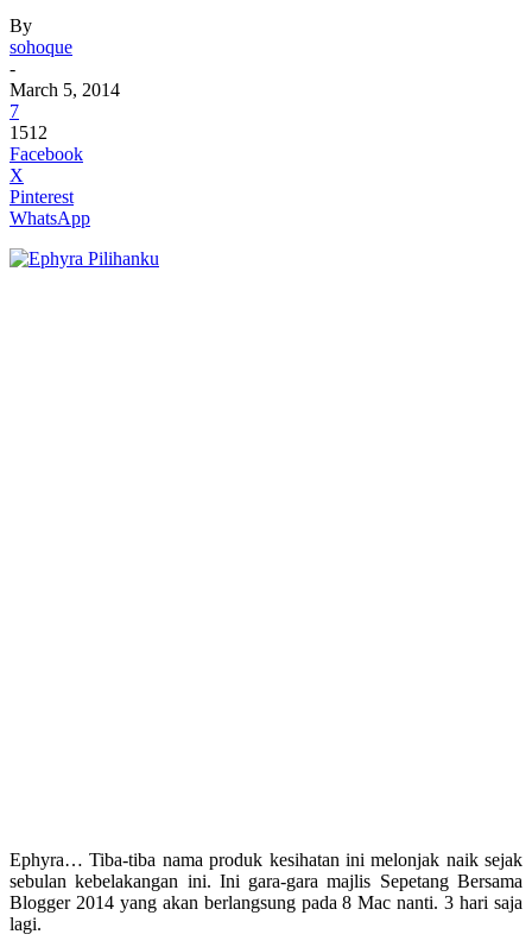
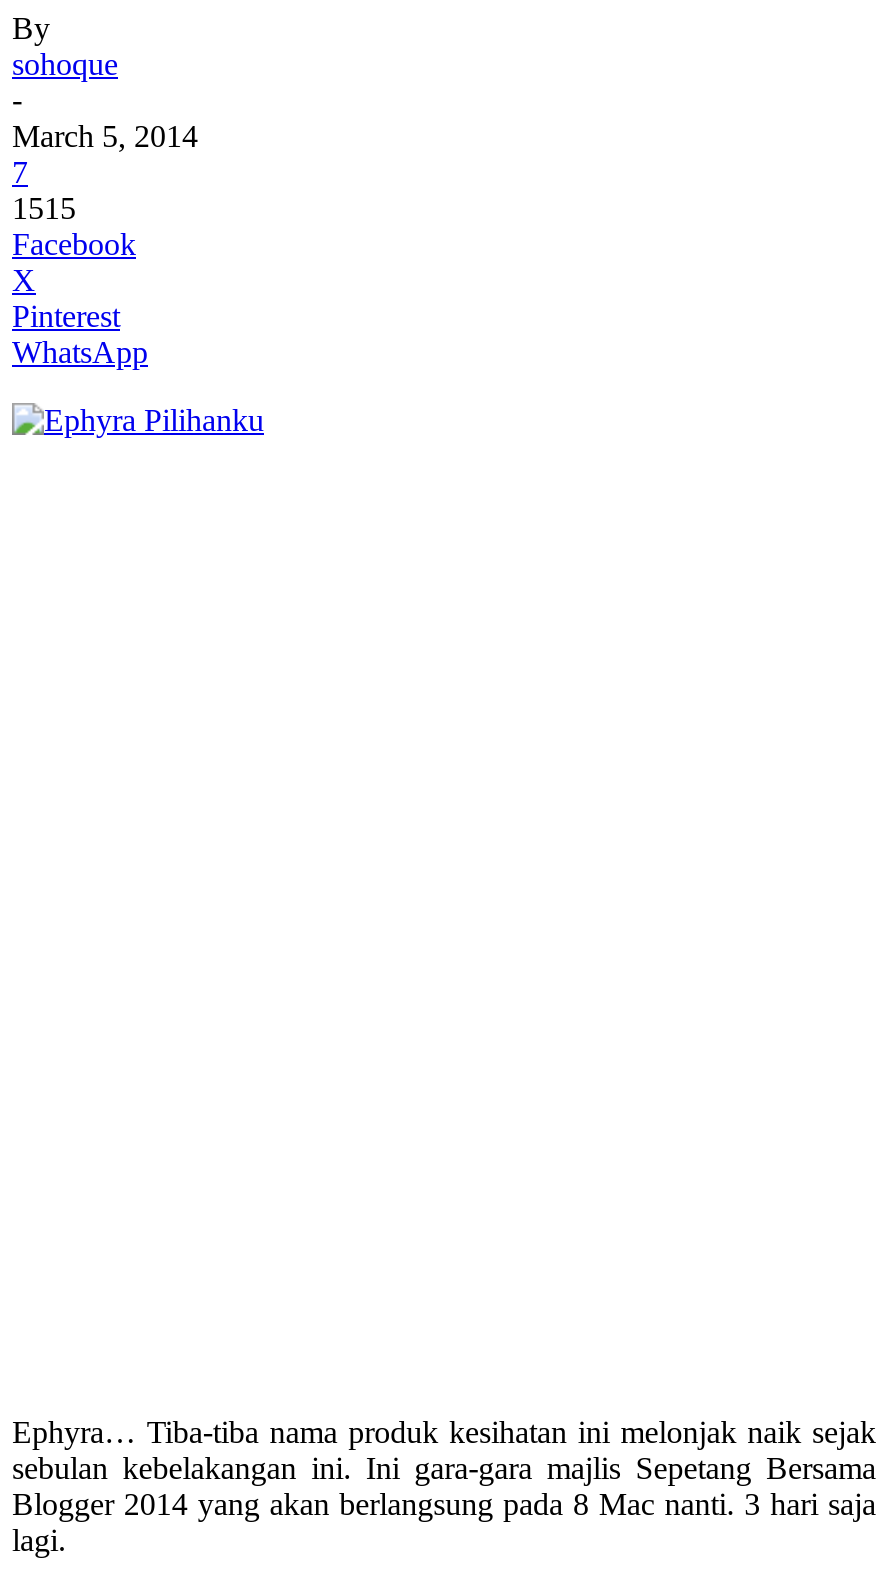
[9,122,47,142] 1512 -> [12,191,76,225] 1515

